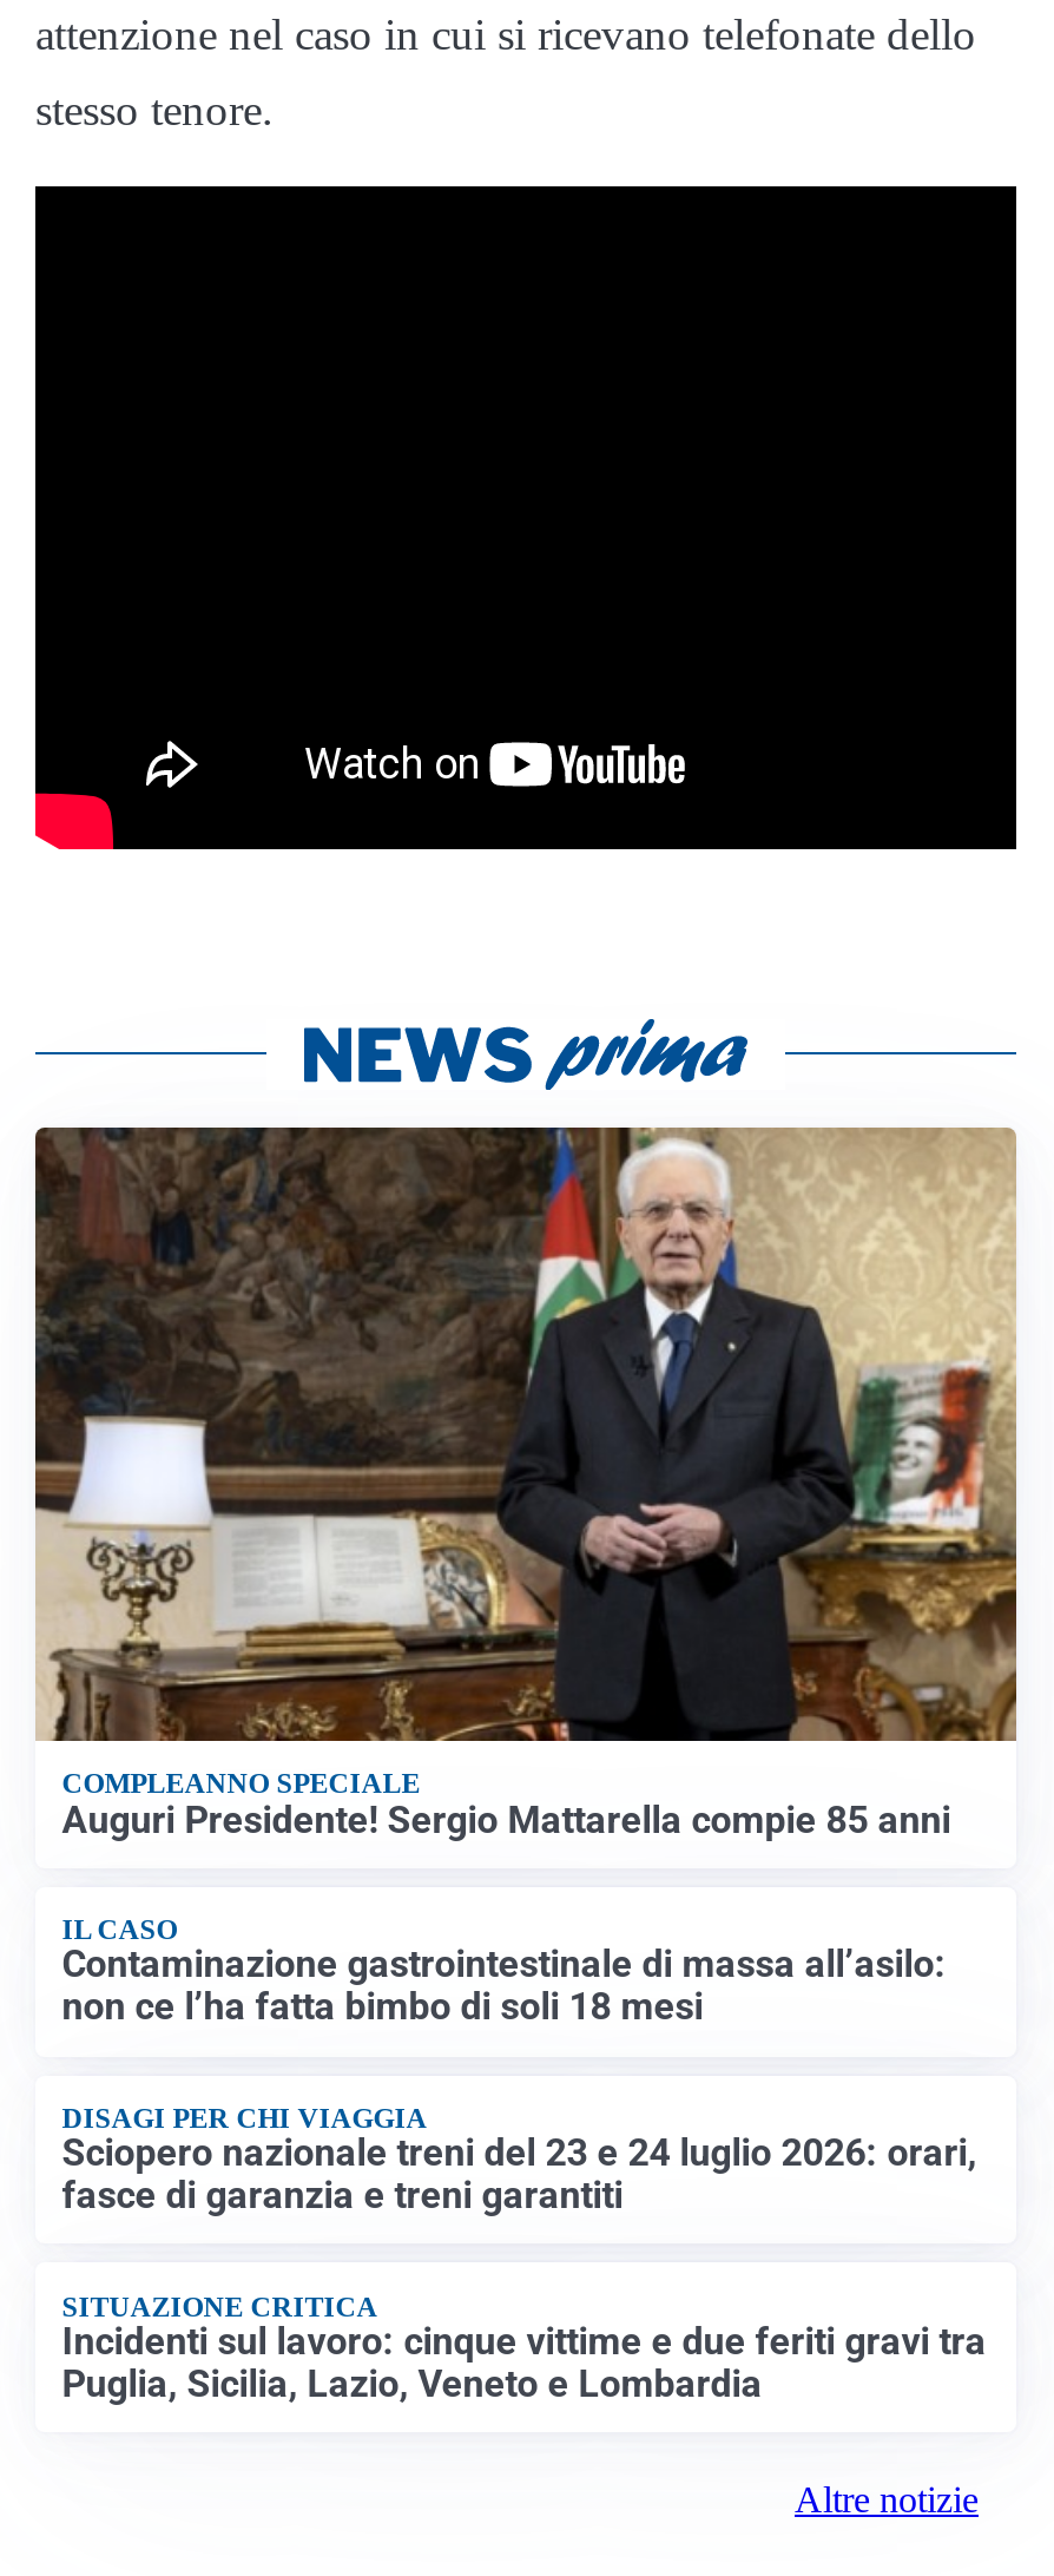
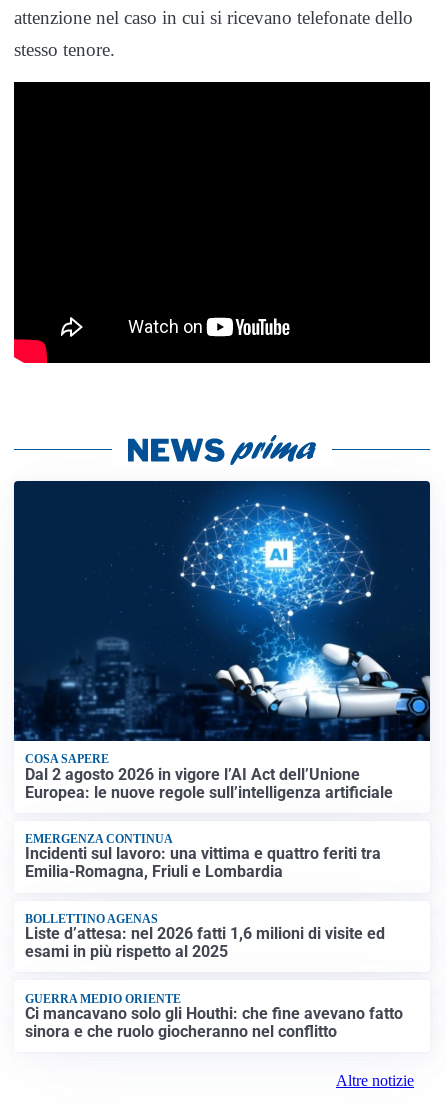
[33,1125,1019,1842] [image] | COMPLEANNO SPECIALE | Auguri Presidente! Sergio Mattarella compie 85 anni -> [13,480,431,802] [image] | COSA SAPERE | Dal 2 agosto 2026 in vigore l’AI Act dell’Unione | Europea: le nuove regole sull’intelligenza artificiale
[62,1913,946,2030] IL CASO | Contaminazione gastrointestinale di massa all’asilo: | non ce l’ha fatta bimbo di soli 18 mesi -> [25,832,381,881] EMERGENZA CONTINUA | Incidenti sul lavoro: una vittima e quattro feriti tra | Emilia-Romagna, Friuli e Lombardia
[62,2101,977,2218] DISAGI PER CHI VIAGGIA | Sciopero nazionale treni del 23 e 24 luglio 2026: orari, | fasce di garanzia e treni garantiti -> [25,912,385,961] BOLLETTINO AGENAS | Liste d’attesa: nel 2026 fatti 1,6 milioni di visite ed | esami in più rispetto al 2025
[62,2290,986,2406] SITUAZIONE CRITICA | Incidenti sul lavoro: cinque vittime e due feriti gravi tra | Puglia, Sicilia, Lazio, Veneto e Lombardia -> [25,992,403,1041] GUERRA MEDIO ORIENTE | Ci mancavano solo gli Houthi: che fine avevano fatto | sinora e che ruolo giocheranno nel conflitto

